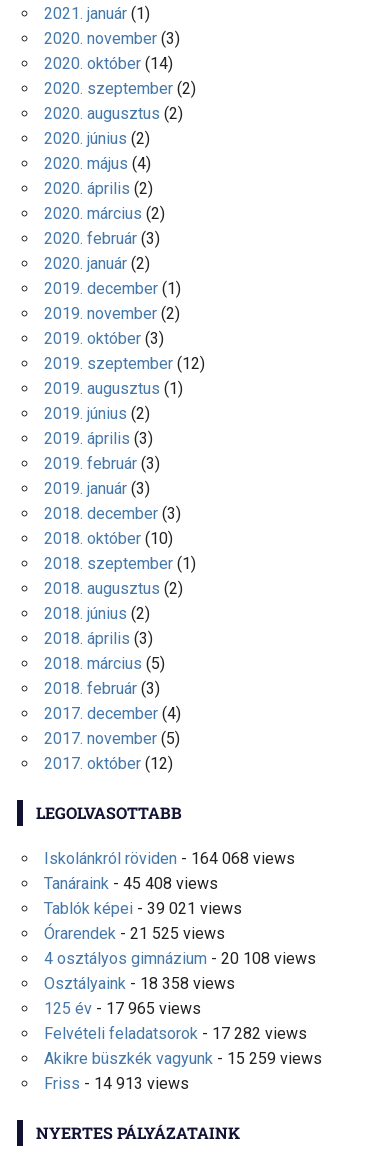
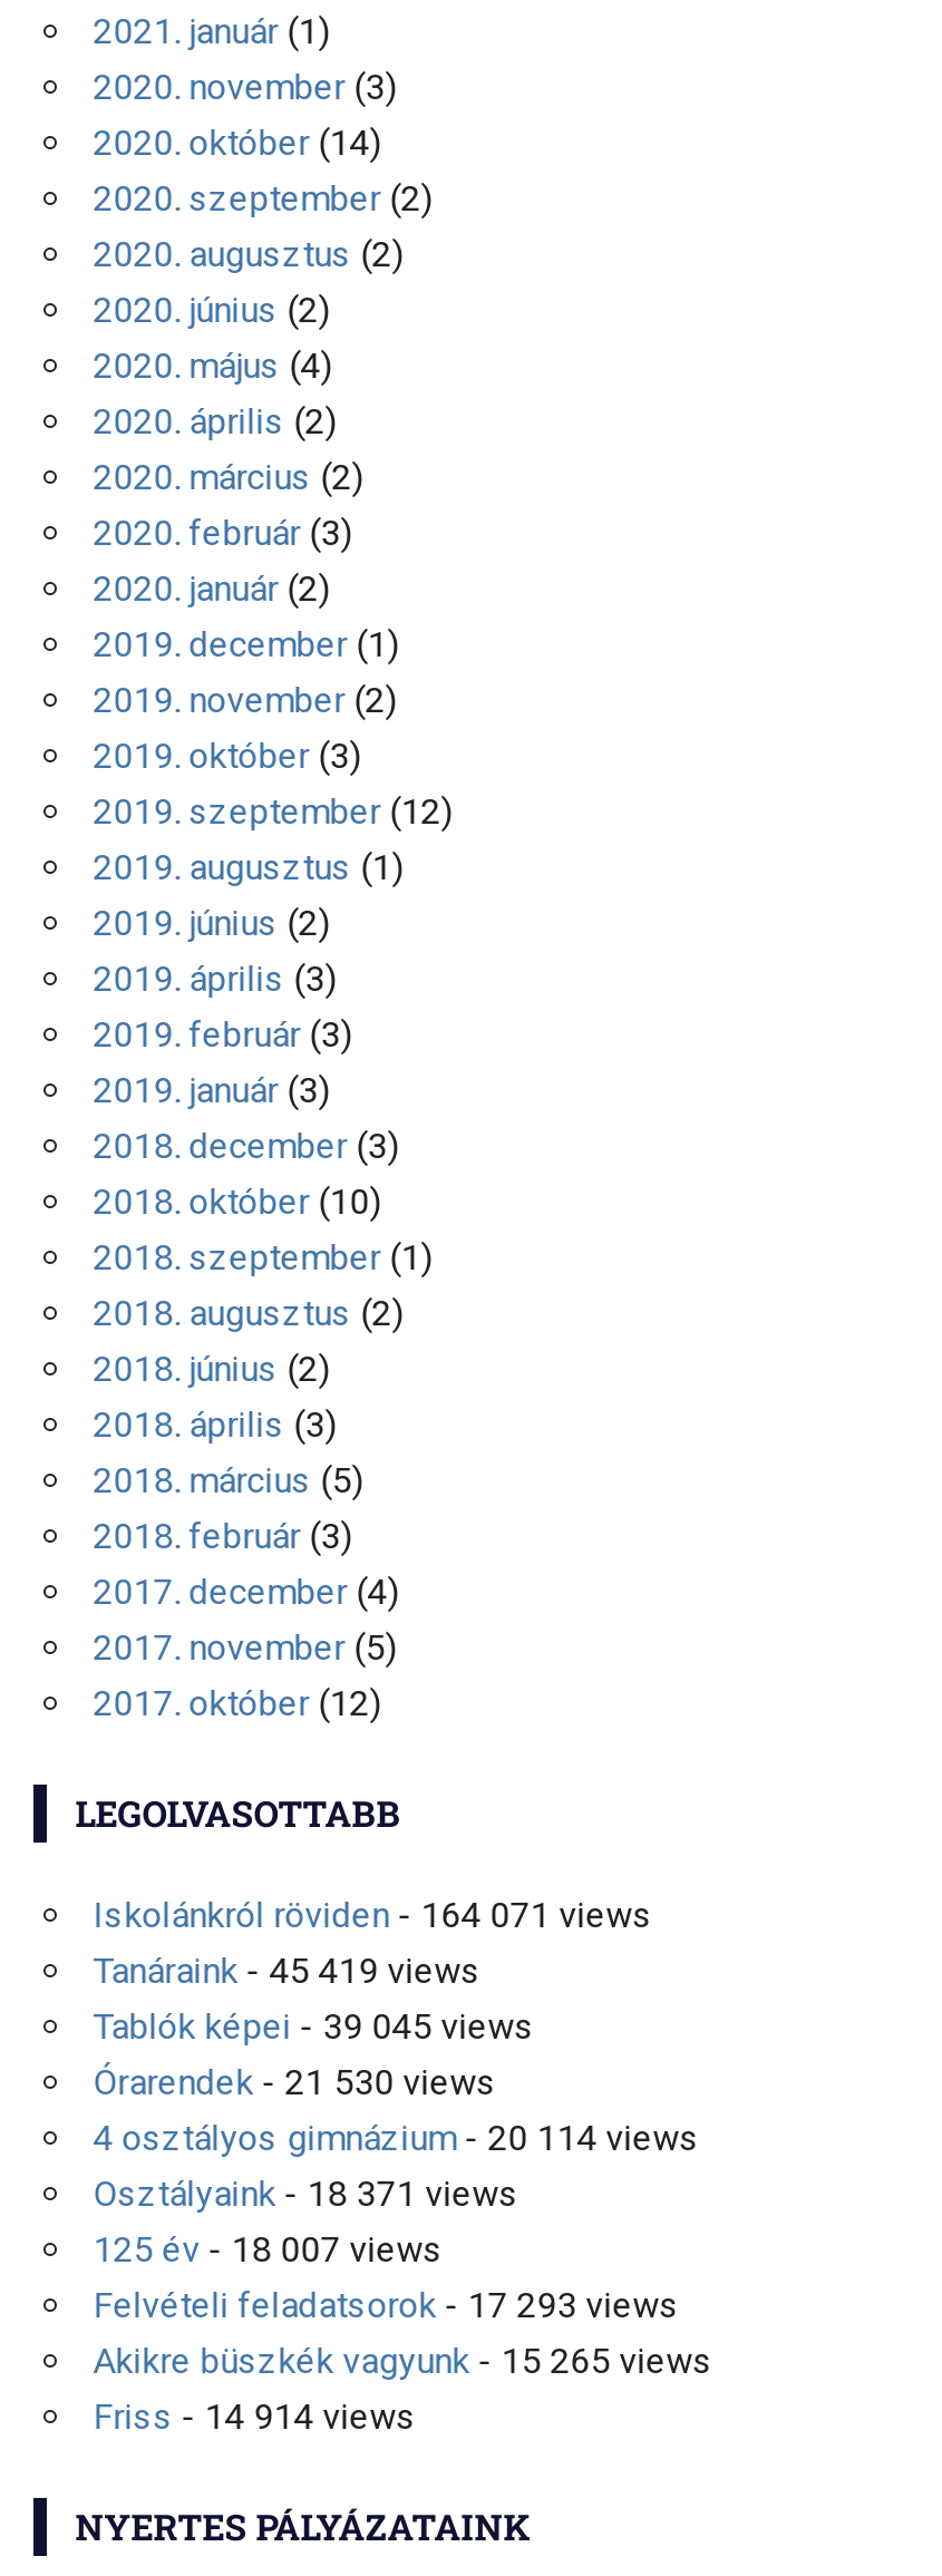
[44,849,295,868] Iskolánkról röviden - 164 068 views -> [93,1893,653,1936] Iskolánkról röviden - 164 071 views
[44,874,218,893] Tanáraink - 45 408 views -> [93,1949,481,1991] Tanáraink - 45 419 views
[44,899,242,918] Tablók képei - 39 021 views -> [93,2005,535,2047] Tablók képei - 39 045 views
[44,924,225,943] Órarendek - 21 525 views -> [93,2061,497,2103] Órarendek - 21 530 views
[44,949,316,968] 4 osztályos gimnázium - 20 108 views -> [93,2116,700,2159] 4 osztályos gimnázium - 20 114 views
[44,974,235,993] Osztályaink - 18 358 views -> [93,2172,519,2214] Osztályaink - 18 371 views
[44,999,201,1018] 125 év - 17 965 views -> [93,2228,443,2270] 125 év - 18 007 views
[44,1024,307,1043] Felvételi feladatsorok - 17 282 views -> [93,2284,680,2326] Felvételi feladatsorok - 17 293 views
[44,1049,322,1068] Akikre büszkék vagyunk - 15 259 views -> [93,2339,713,2382] Akikre büszkék vagyunk - 15 265 views
[44,1074,189,1093] Friss - 14 913 views -> [93,2395,416,2437] Friss - 14 914 views

